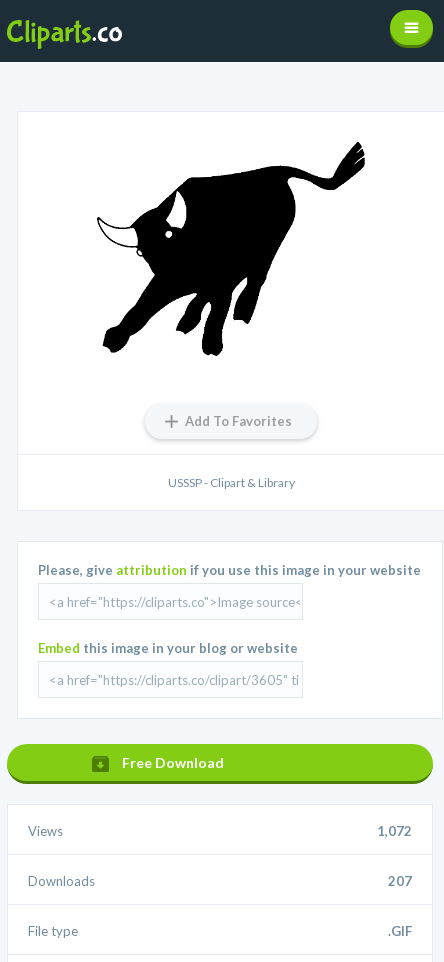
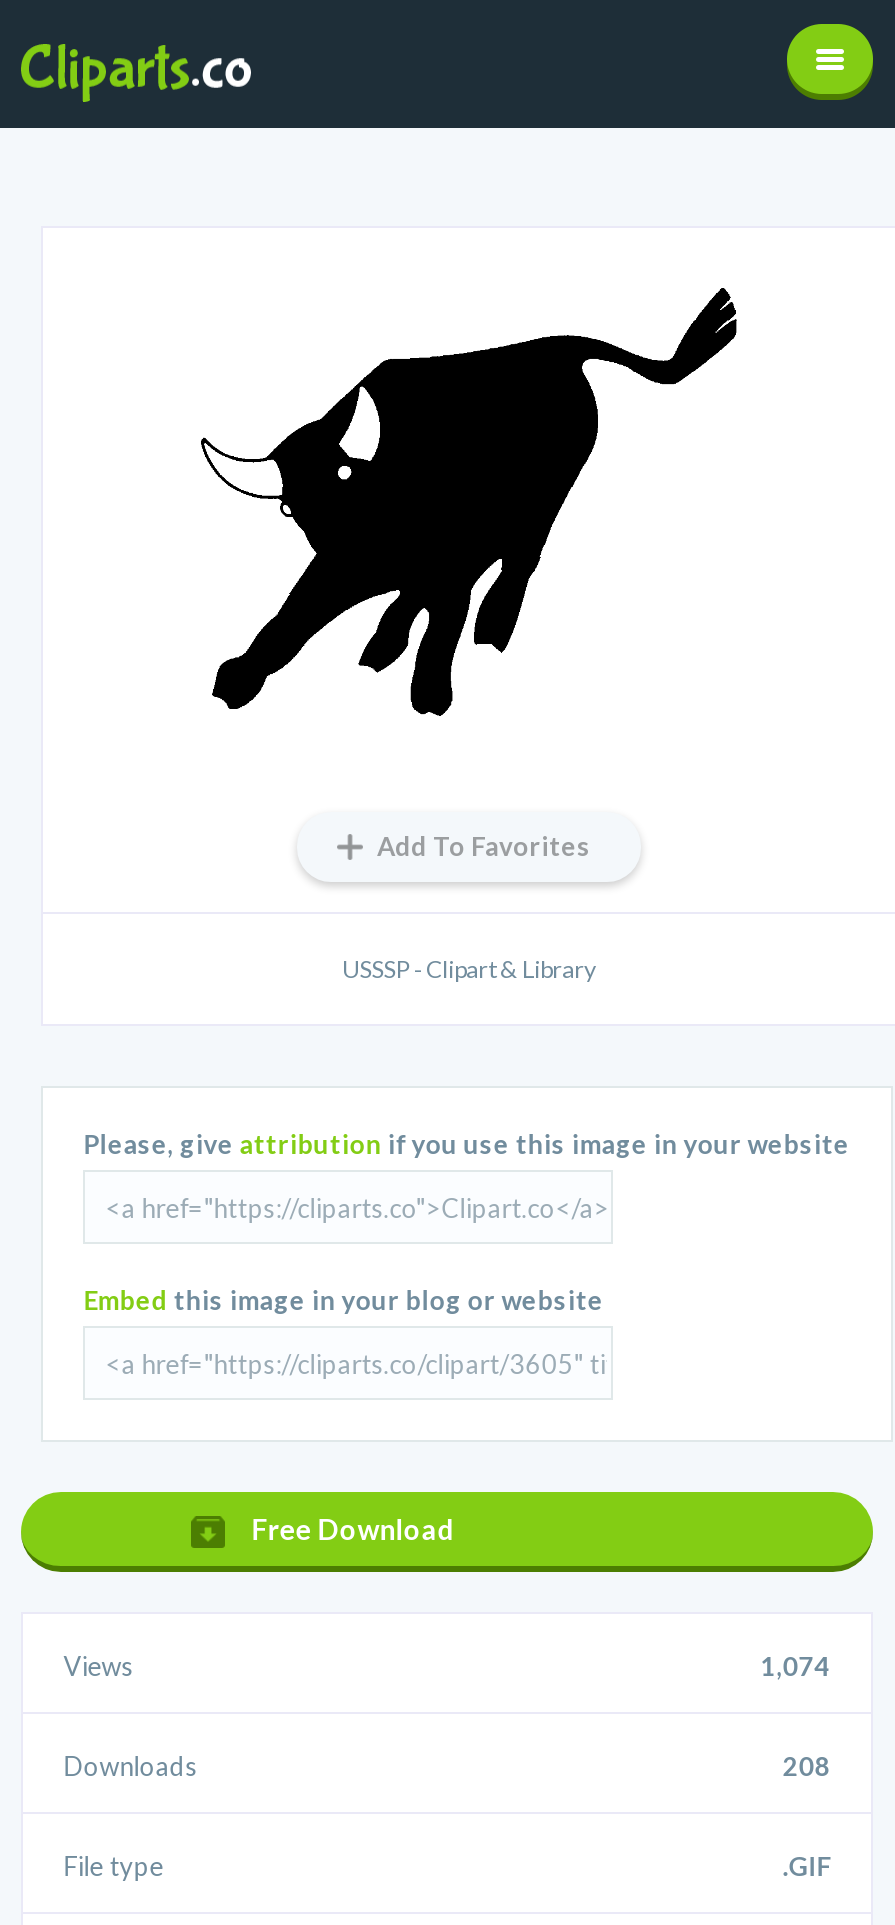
[377,823,412,839] 1,072 -> [761,1651,831,1683] 1,074
[388,873,412,889] 207 -> [783,1751,831,1783] 208

